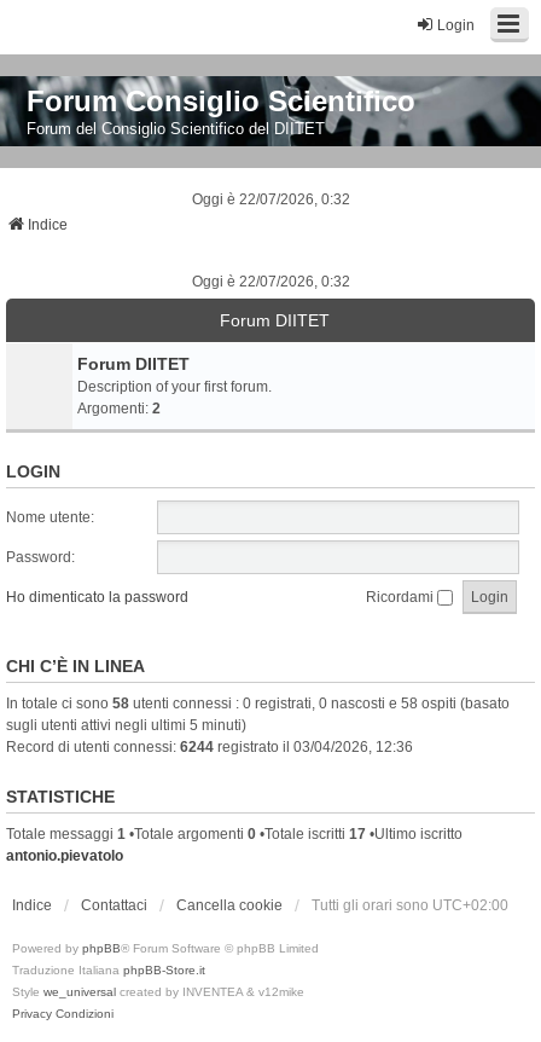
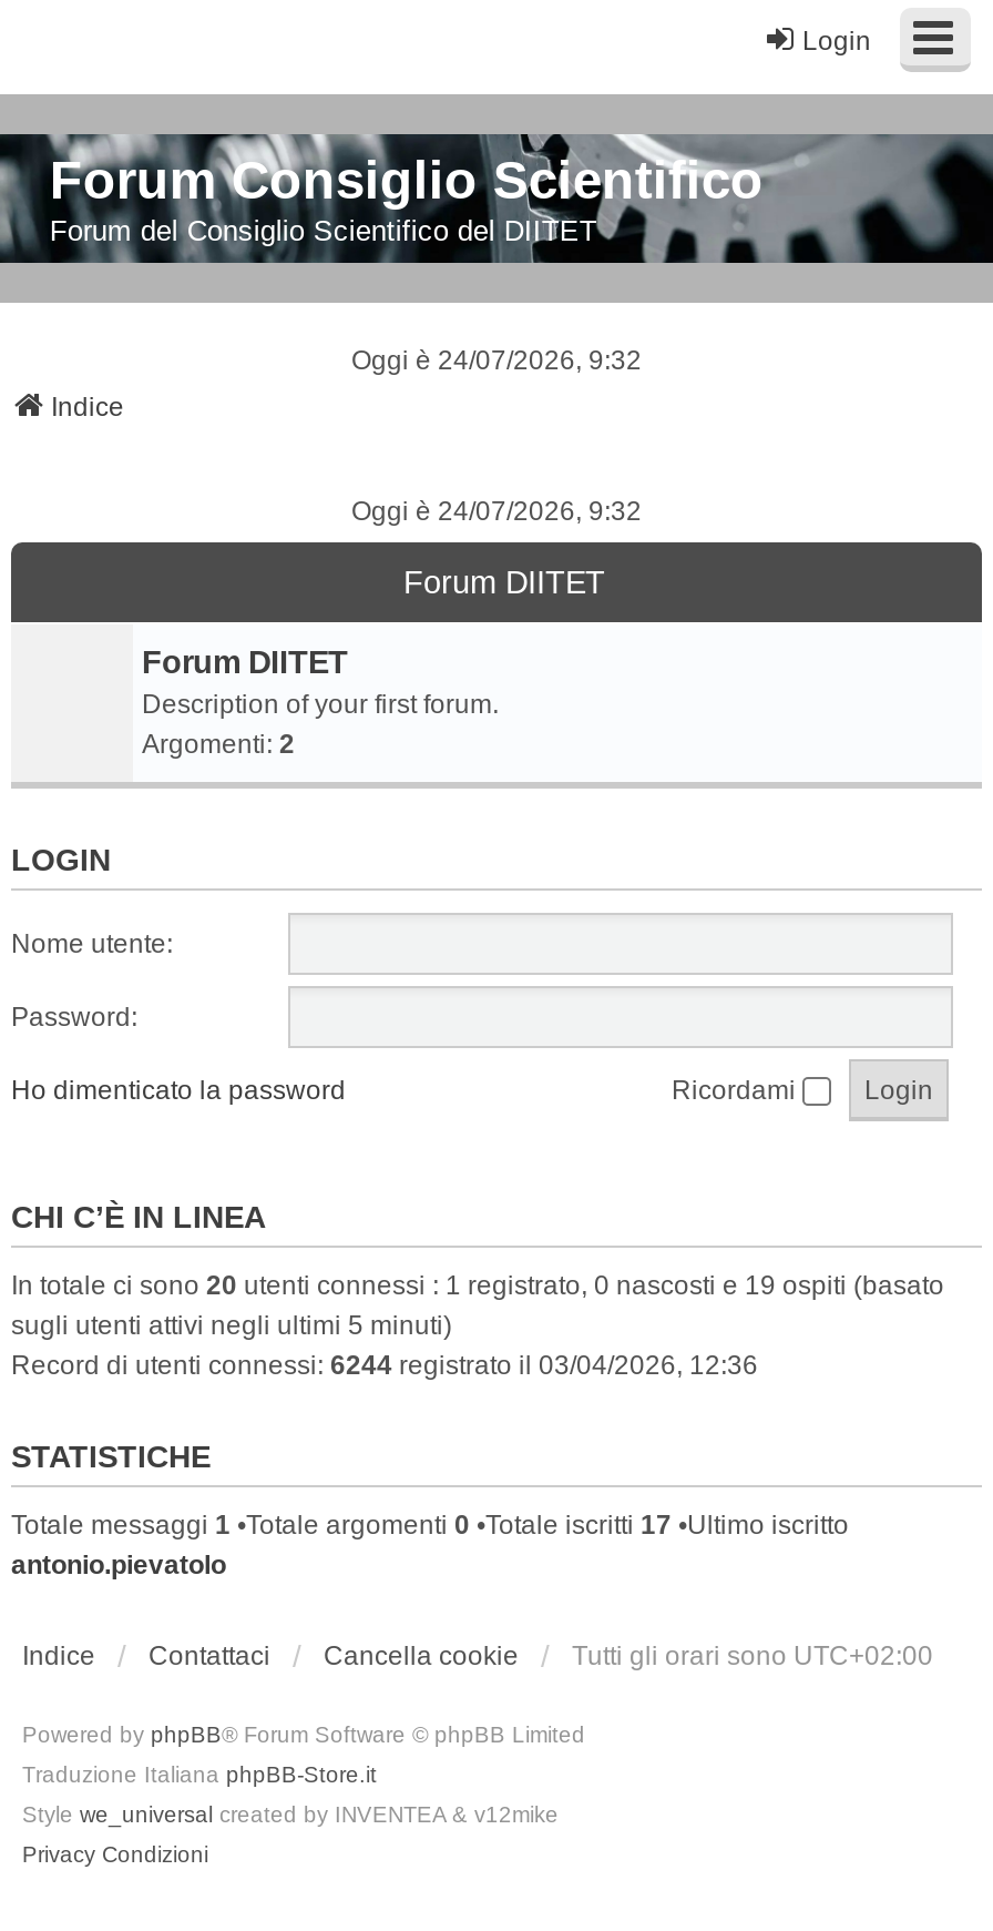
[191,191,350,208] Oggi è 22/07/2026, 0:32 -> [351,345,642,376] Oggi è 24/07/2026, 9:32
[191,273,350,290] Oggi è 22/07/2026, 0:32 -> [351,496,642,527] Oggi è 24/07/2026, 9:32
[6,695,510,712] In totale ci sono 58 utenti connessi : 0 registrati, 0 nascosti e 58 ospiti (basato -> [11,1270,944,1301] In totale ci sono 20 utenti connessi : 1 registrato, 0 nascosti e 19 ospiti (basato

